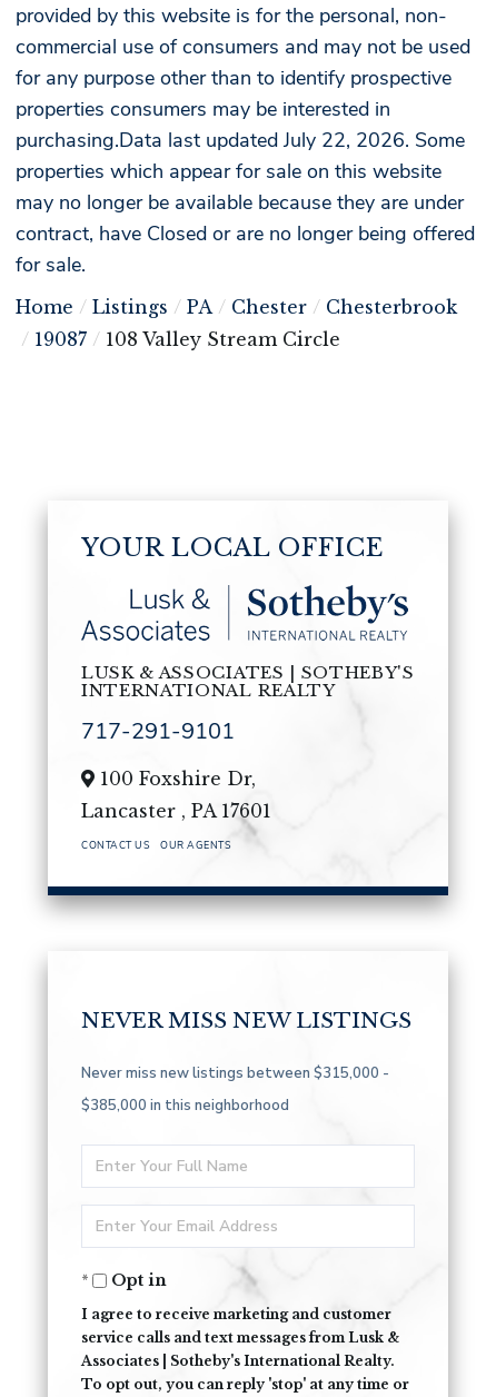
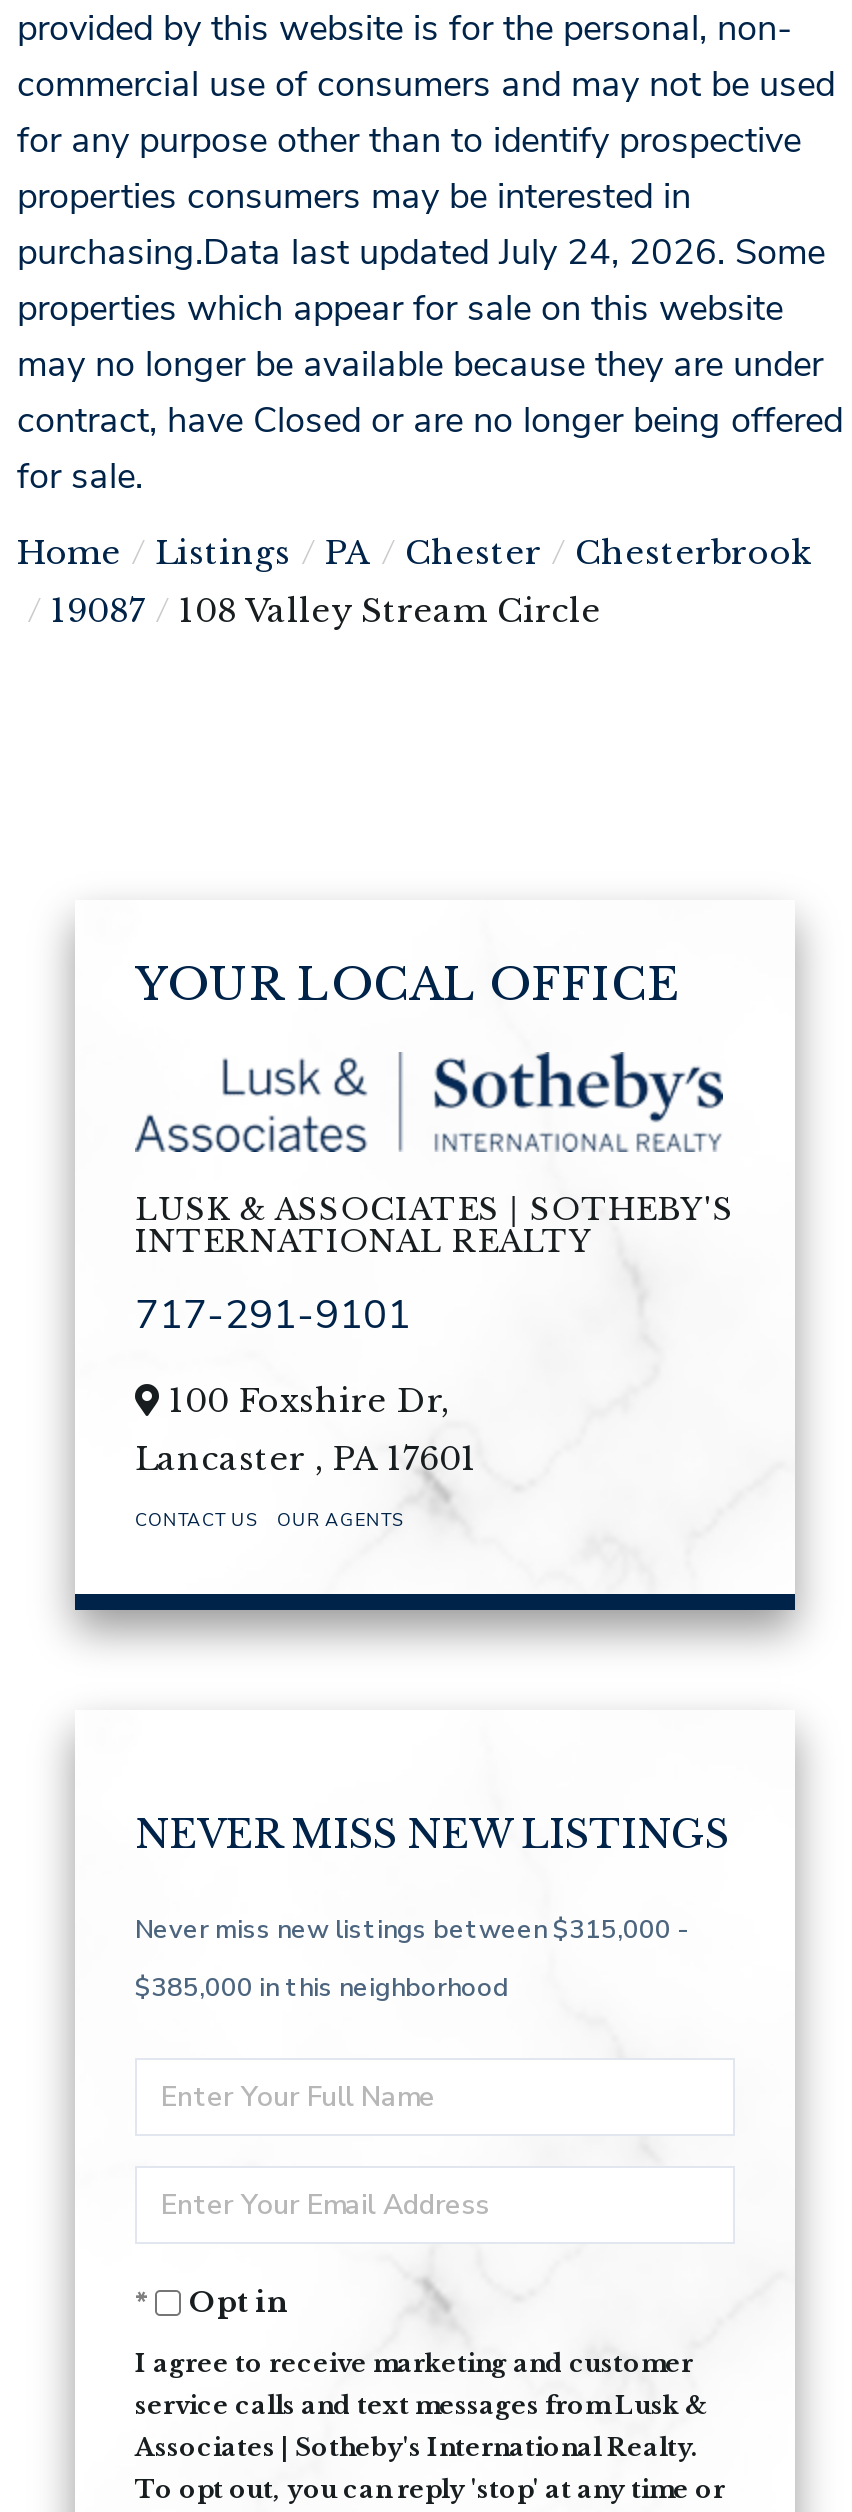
[16,127,465,154] purchasing.Data last updated July 22, 2026. Some -> [17,229,825,277] purchasing.Data last updated July 24, 2026. Some

